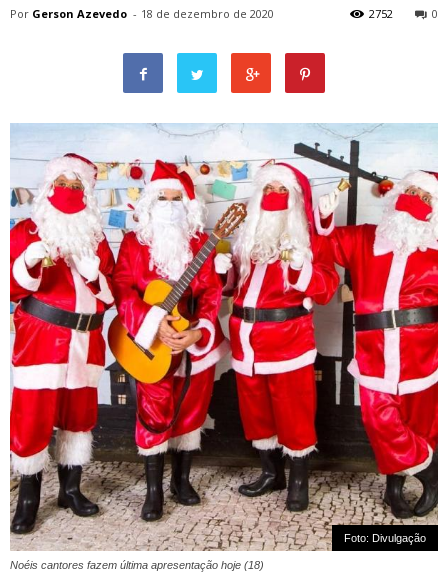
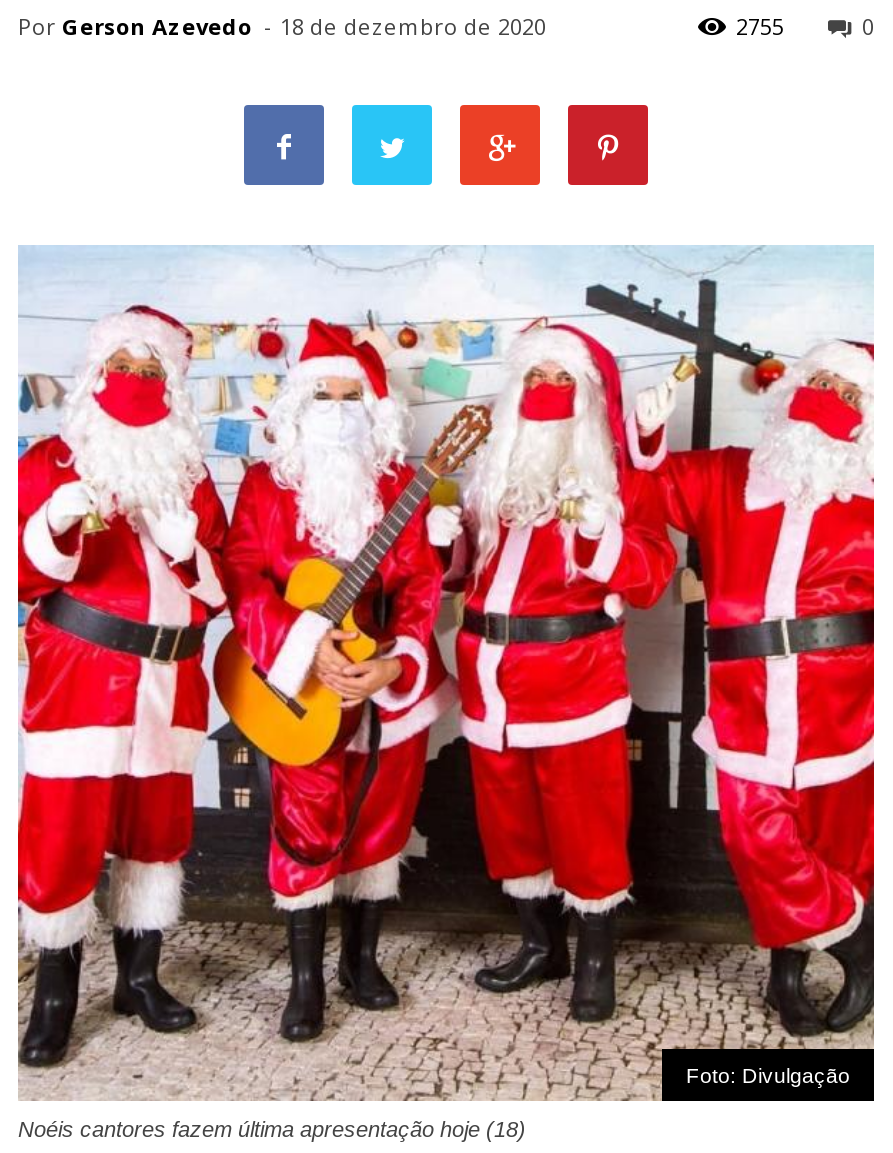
[369,6,393,21] 2752 -> [736,11,784,41] 2755

